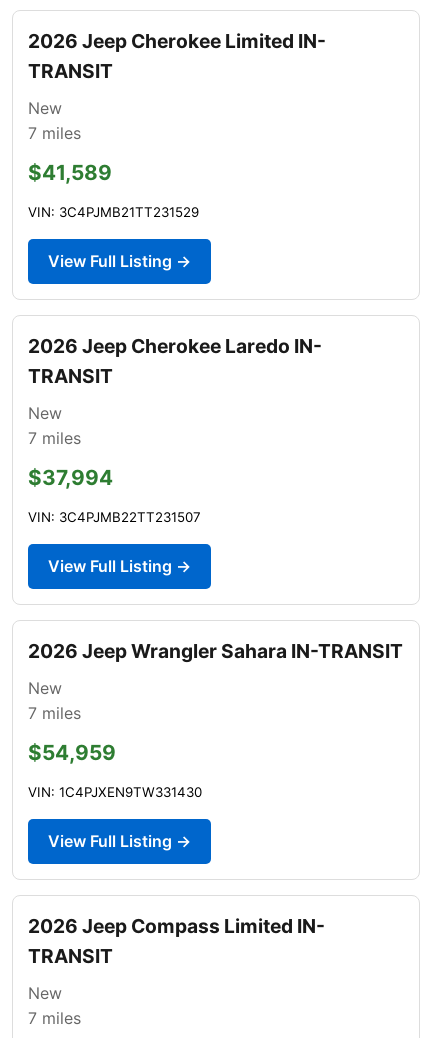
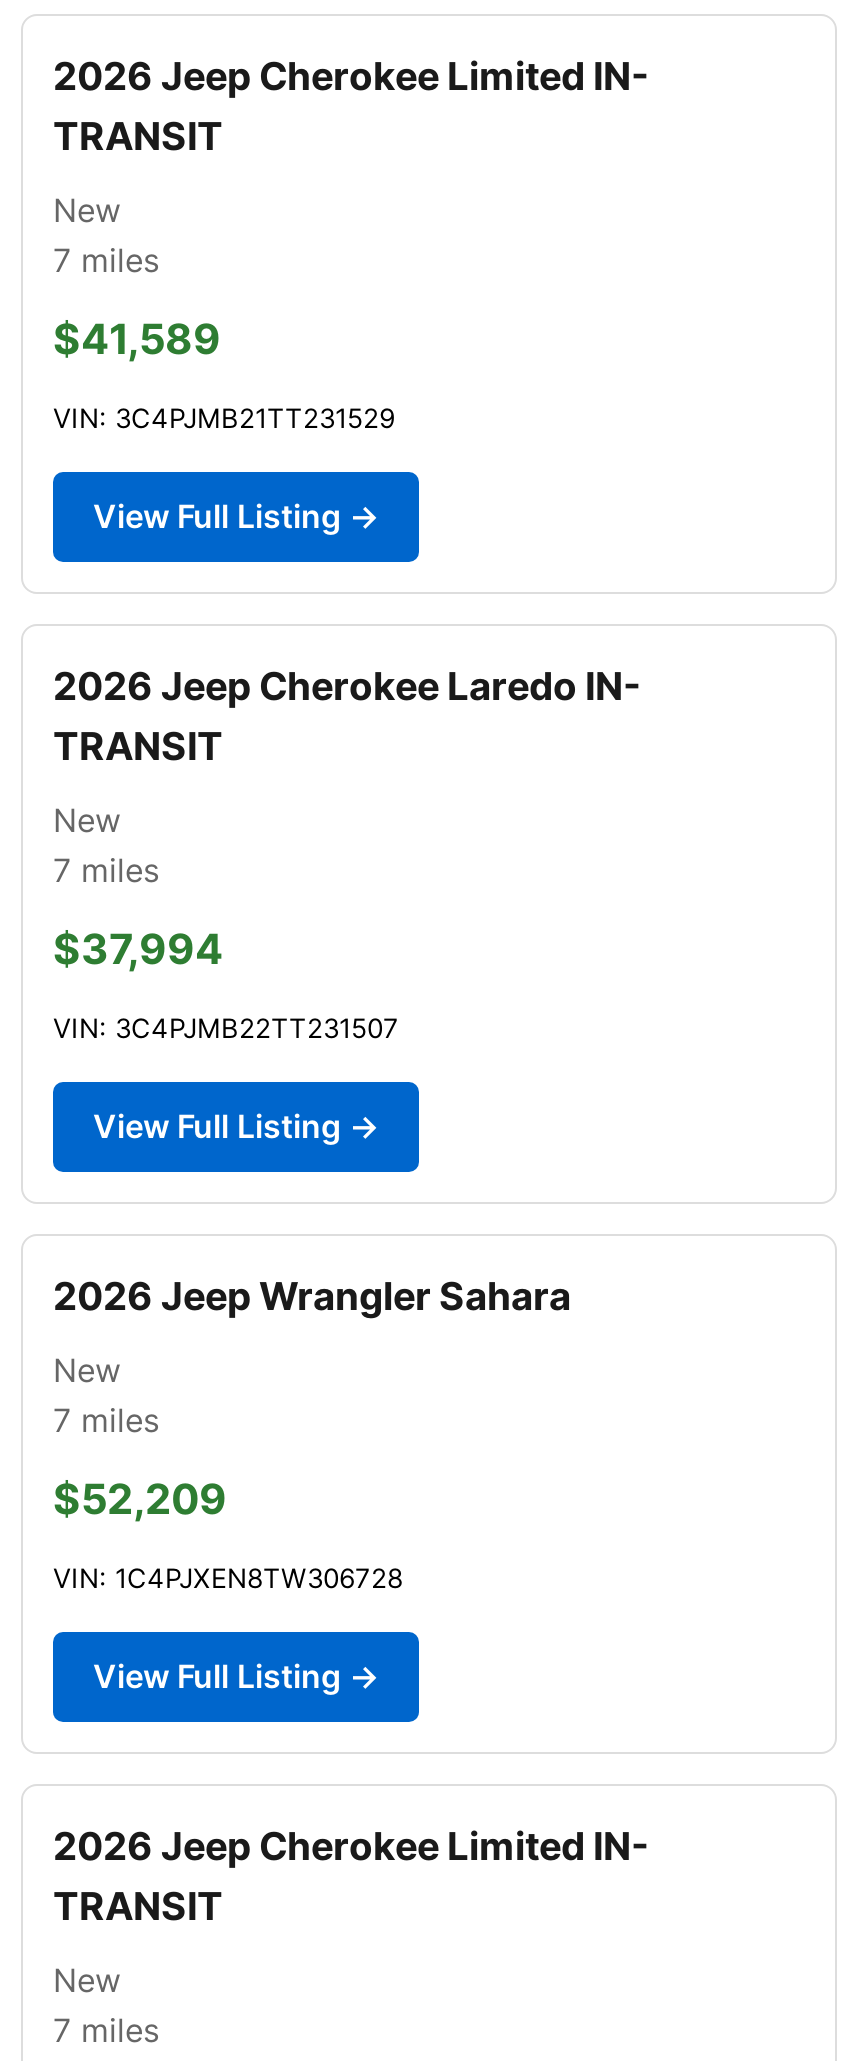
[28,639,403,663] 2026 Jeep Wrangler Sahara IN-TRANSIT -> [53,1272,571,1320] 2026 Jeep Wrangler Sahara
[28,740,116,765] $54,959 -> [53,1474,227,1524] $52,209
[28,784,202,800] VIN: 1C4PJXEN9TW331430 -> [53,1562,403,1594] VIN: 1C4PJXEN8TW306728
[28,914,325,938] 2026 Jeep Compass Limited IN- -> [53,1822,649,1870] 2026 Jeep Cherokee Limited IN-

